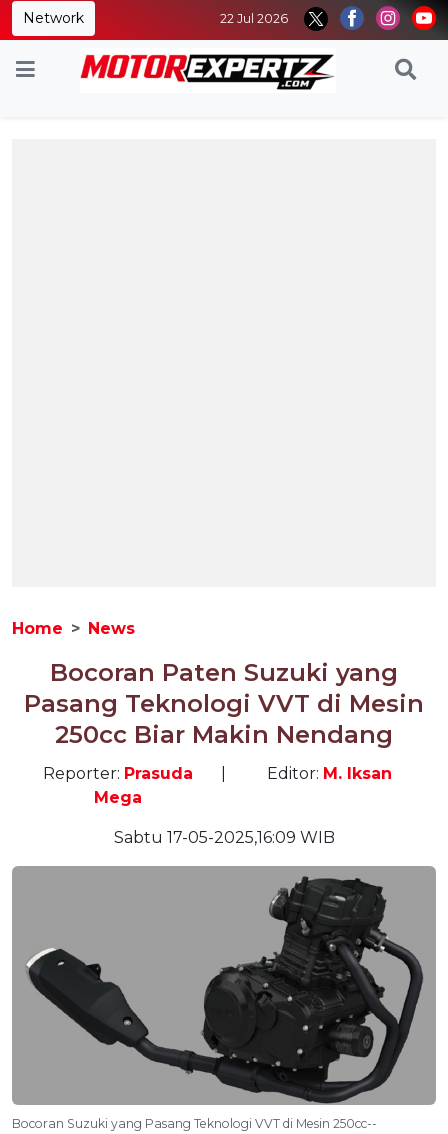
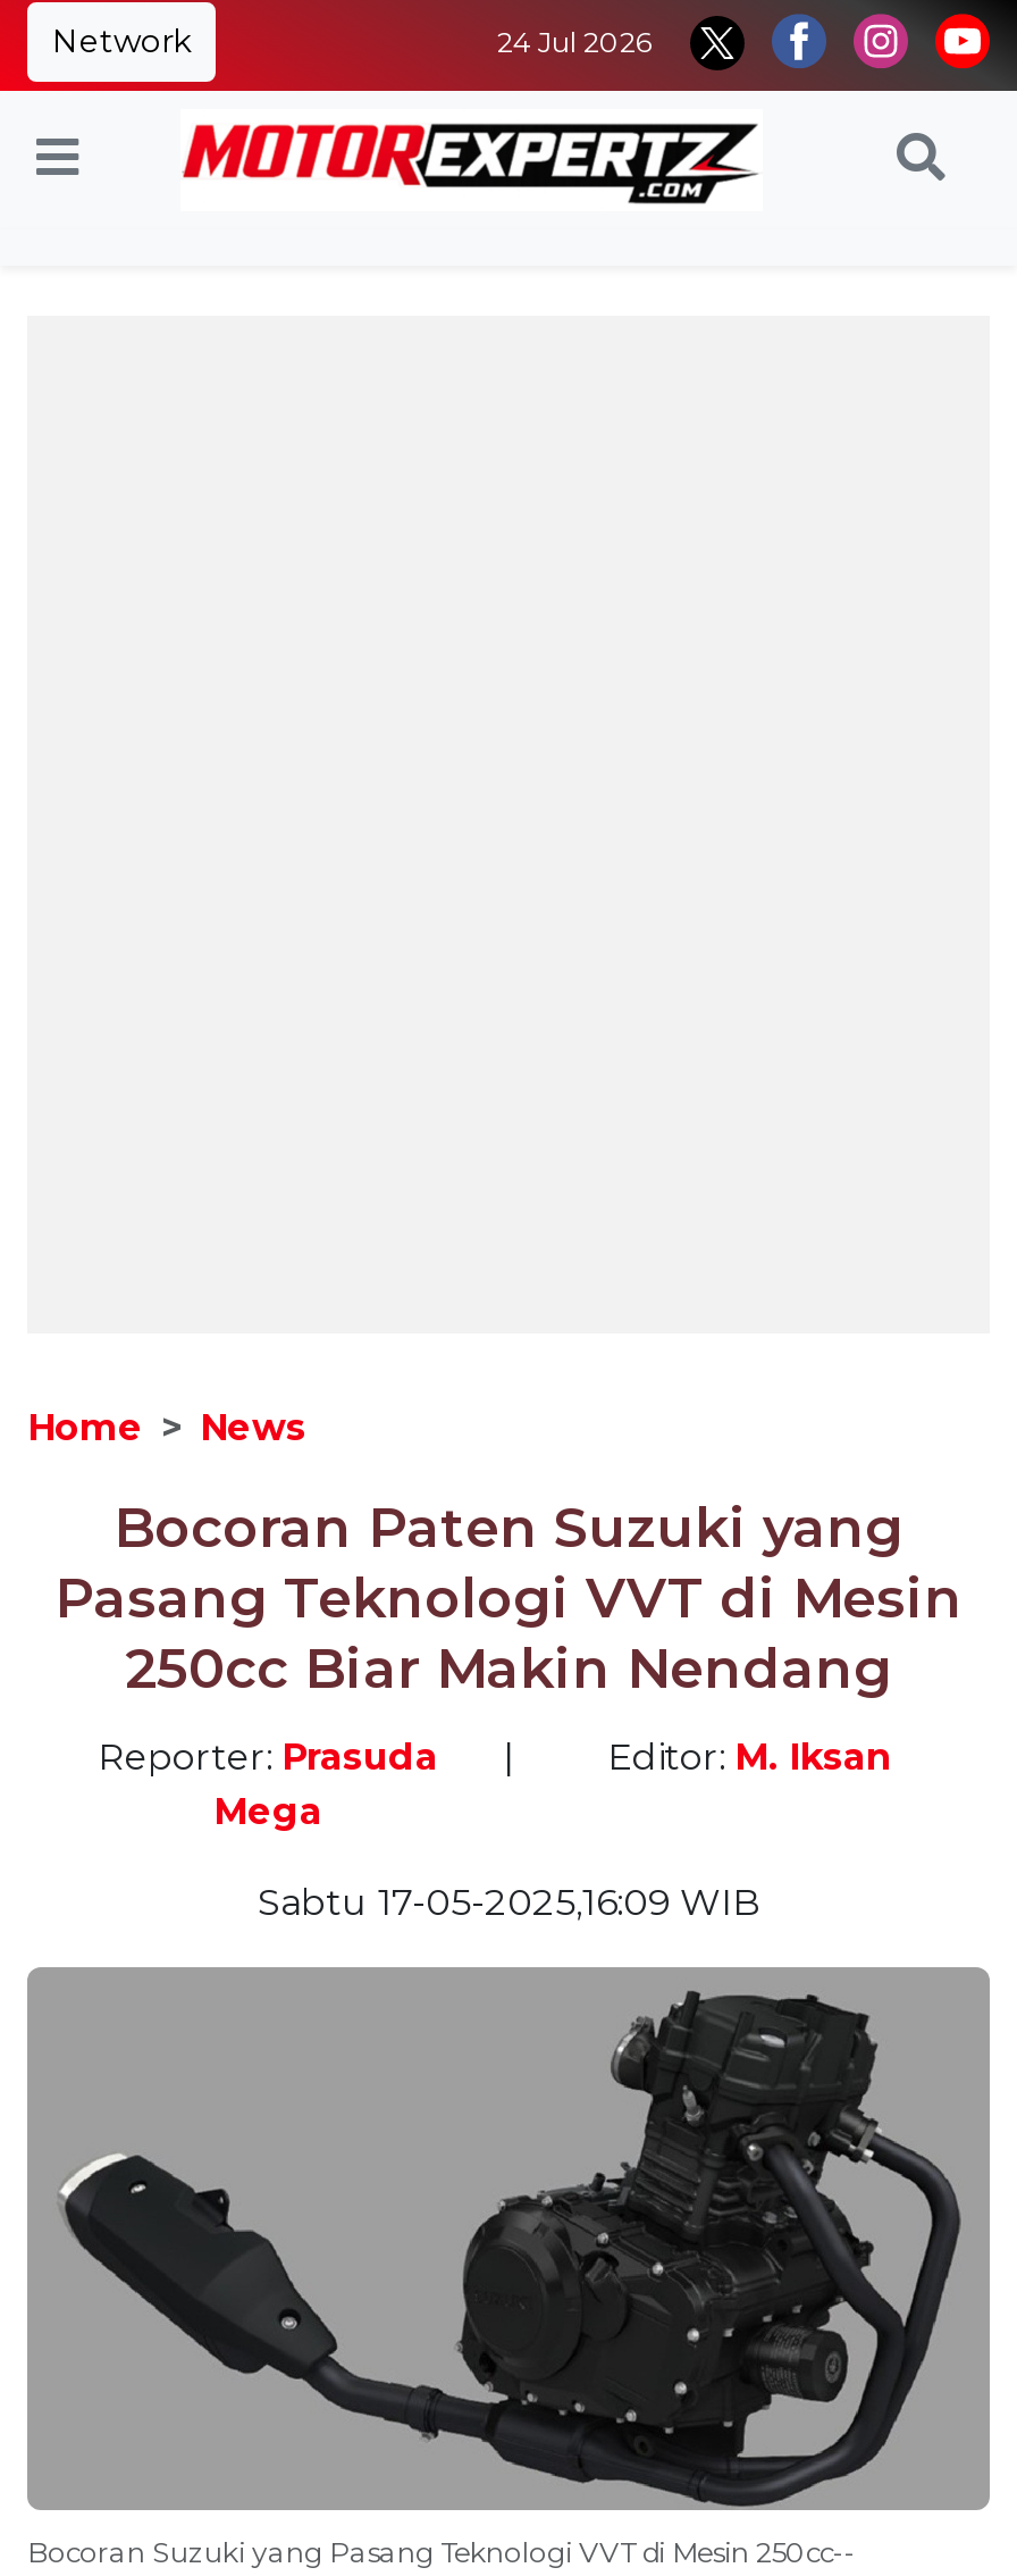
[220,11,288,26] 22 Jul 2026 -> [497,25,654,59] 24 Jul 2026

